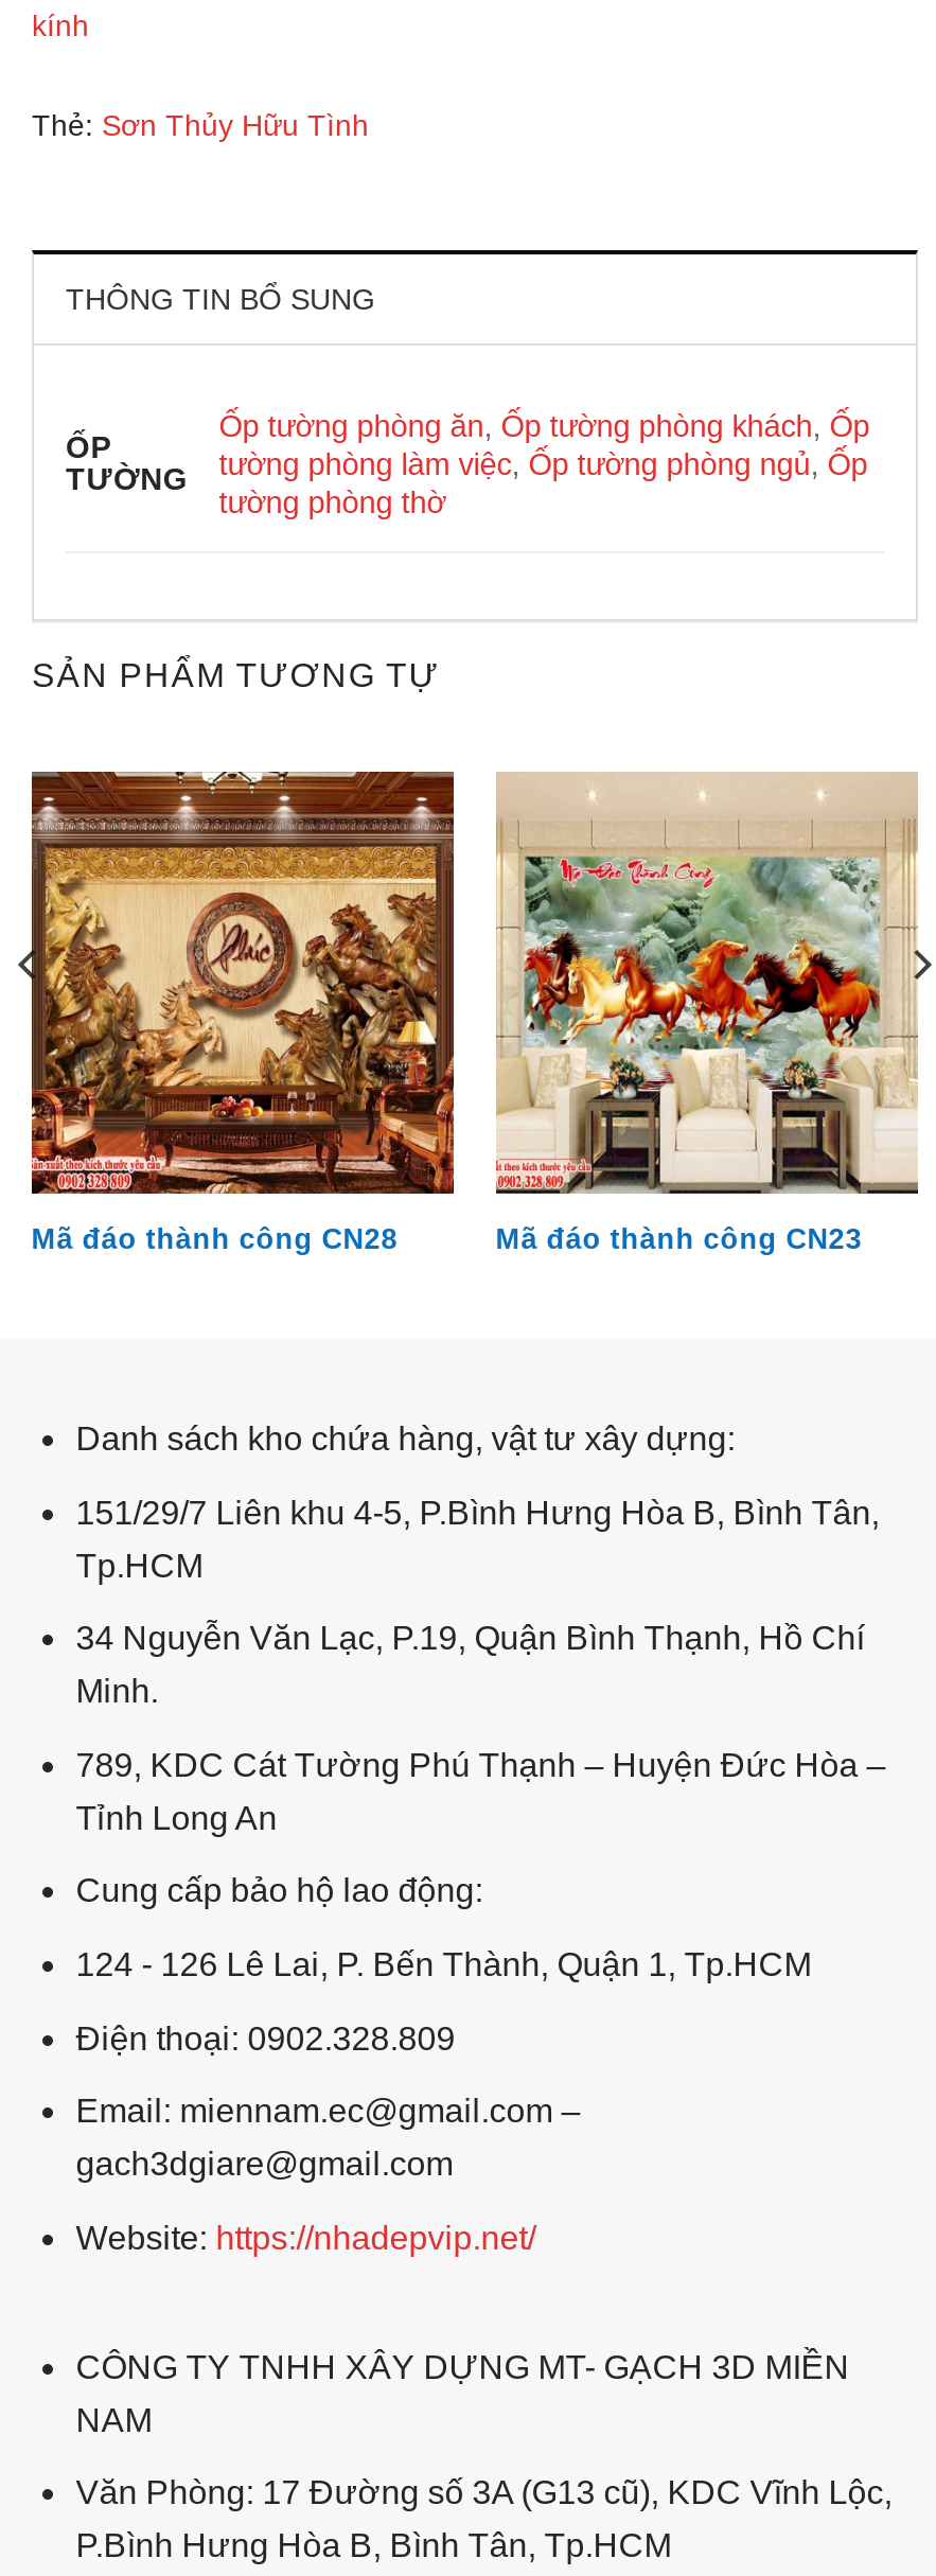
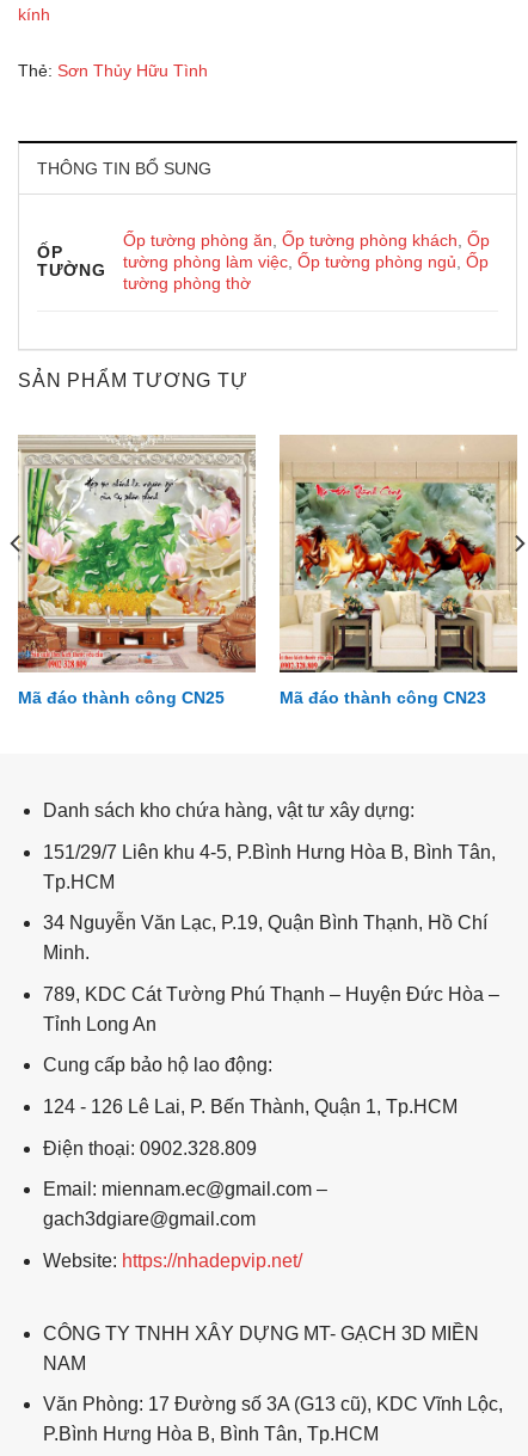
[30,772,456,1256] [image] | Mã đáo thành công CN28 -> [17,435,257,708] [image] | Mã đáo thành công CN25

